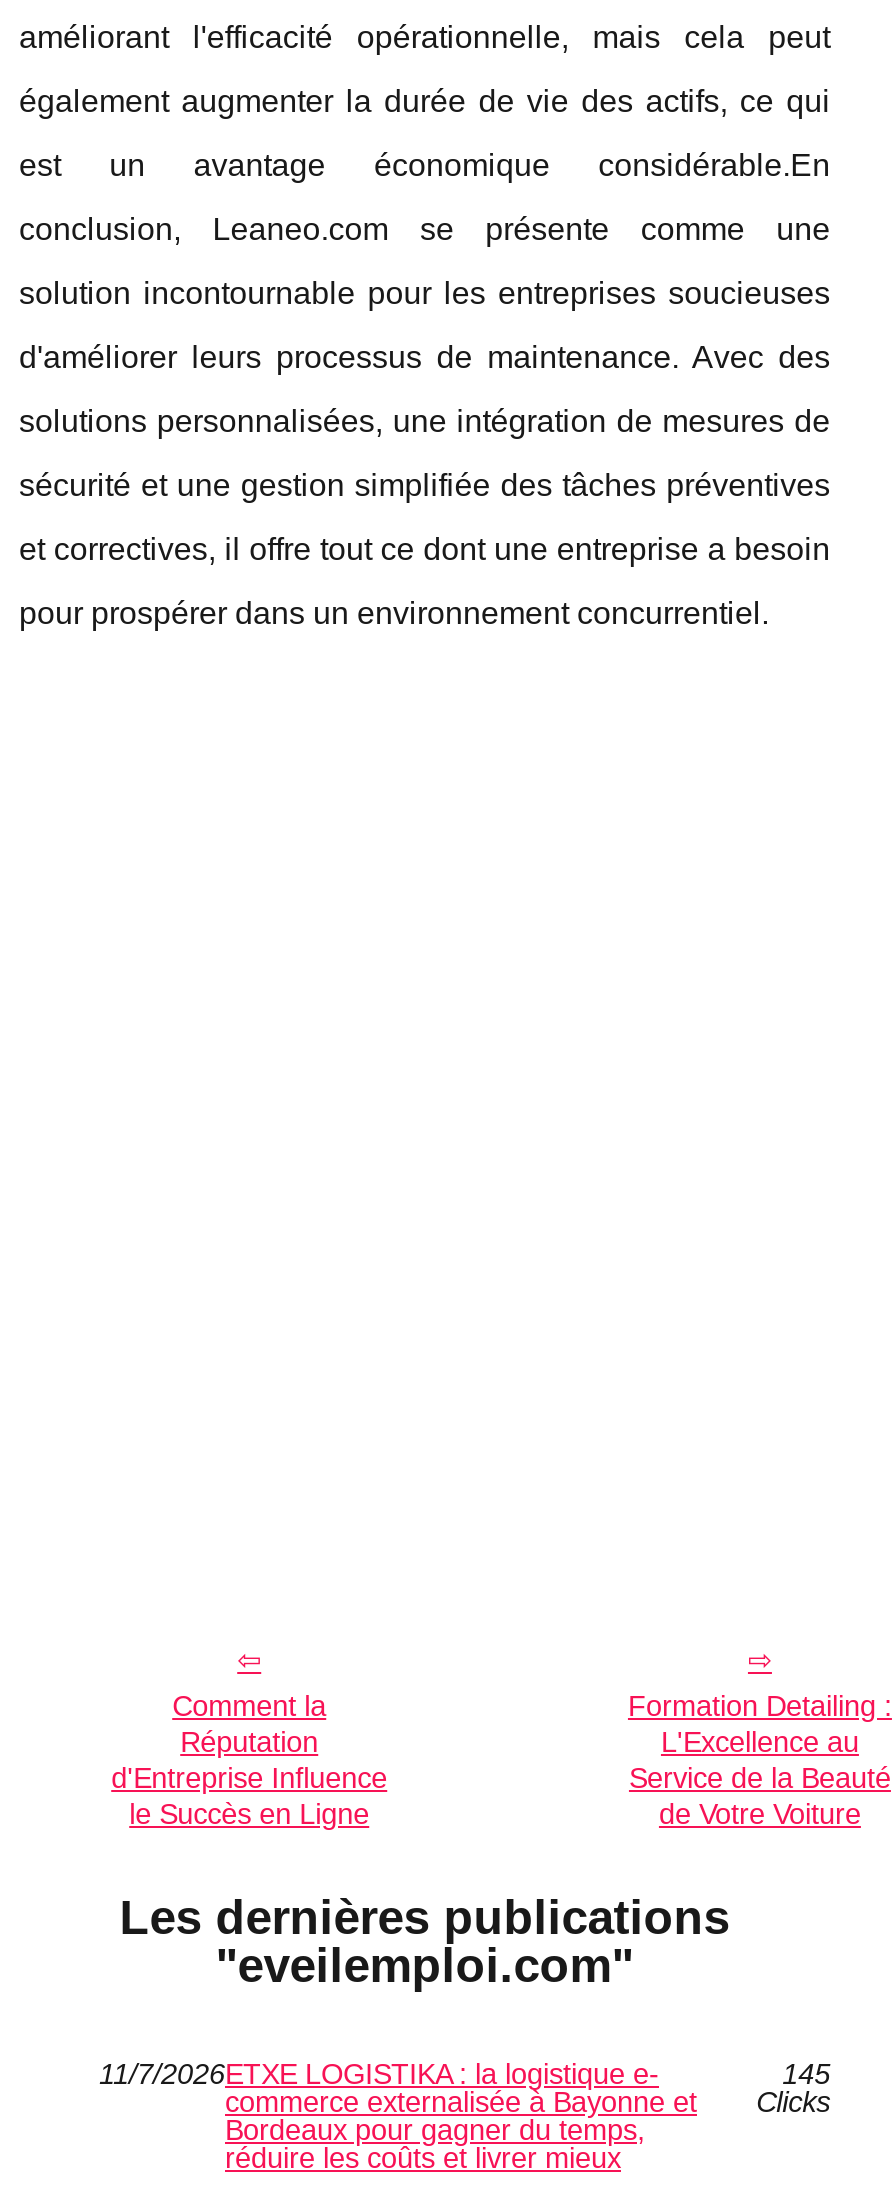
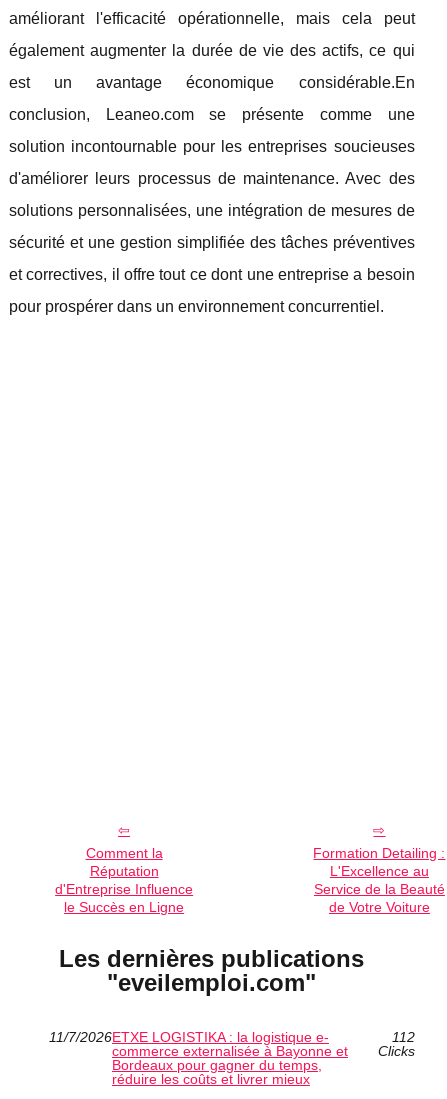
[782,2058,830,2090] 145 -> [392,1029,415,1045] 112

